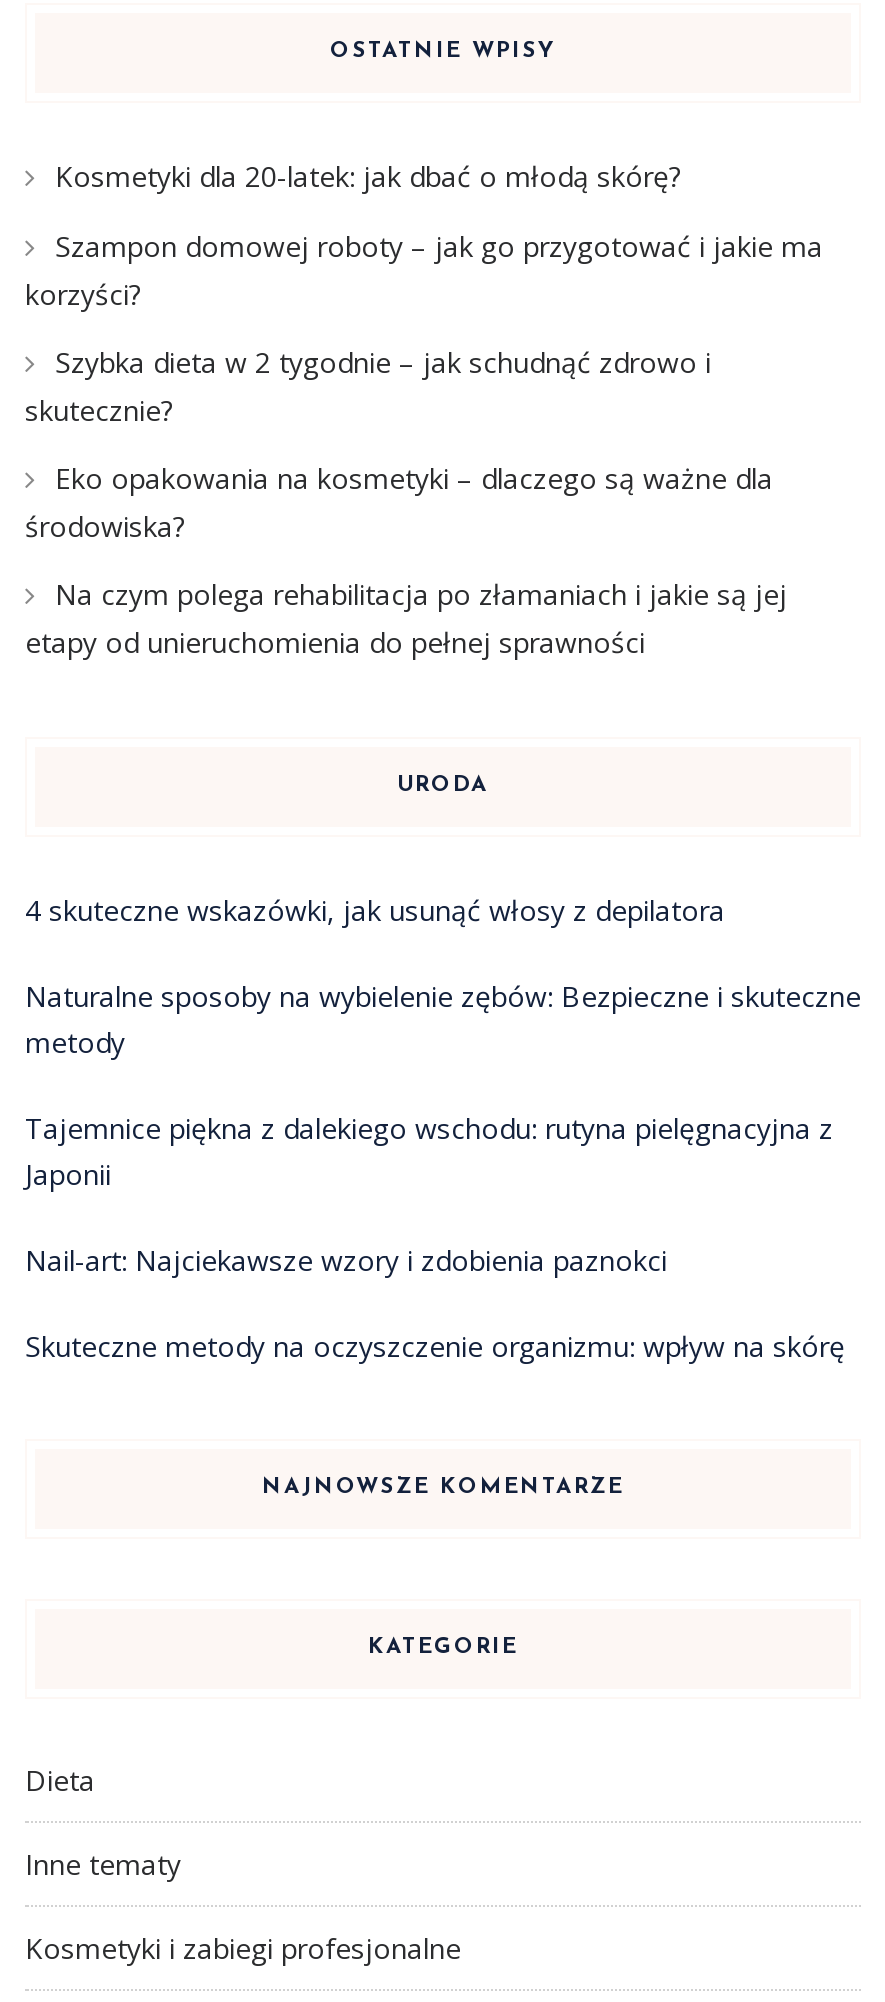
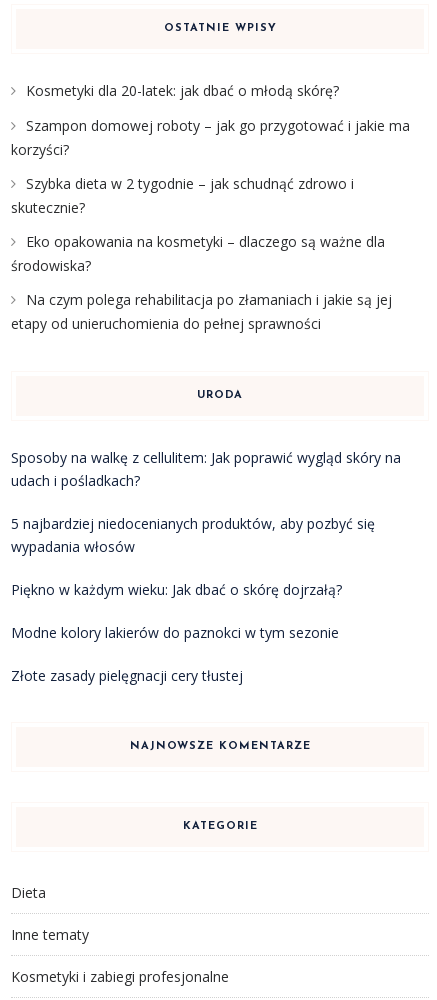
[25,892,725,930] 4 skuteczne wskazówki, jak usunąć włosy z depilatora -> [11,448,401,490] Sposoby na walkę z cellulitem: Jak poprawić wygląd skóry na | udach i pośladkach?
[25,978,861,1062] Naturalne sposoby na wybielenie zębów: Bezpieczne i skuteczne | metody -> [11,514,375,556] 5 najbardziej niedocenianych produktów, aby pozbyć się | wypadania włosów
[25,1110,833,1194] Tajemnice piękna z dalekiego wschodu: rutyna pielęgnacyjna z | Japonii -> [11,580,342,599] Piękno w każdym wieku: Jak dbać o skórę dojrzałą?
[25,1242,667,1280] Nail-art: Najciekawsze wzory i zdobienia paznokci -> [11,623,339,642] Modne kolory lakierów do paznokci w tym sezonie
[25,1328,845,1366] Skuteczne metody na oczyszczenie organizmu: wpływ na skórę -> [11,666,243,685] Złote zasady pielęgnacji cery tłustej

